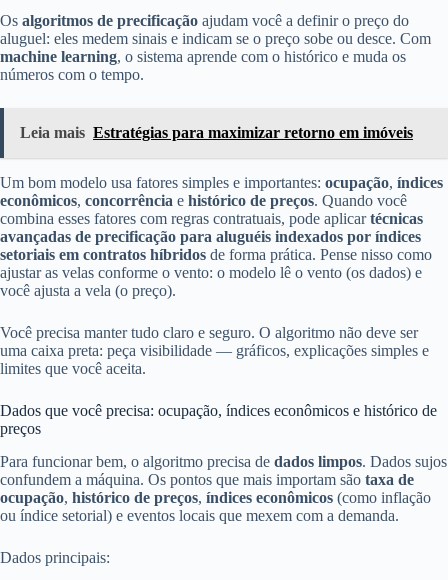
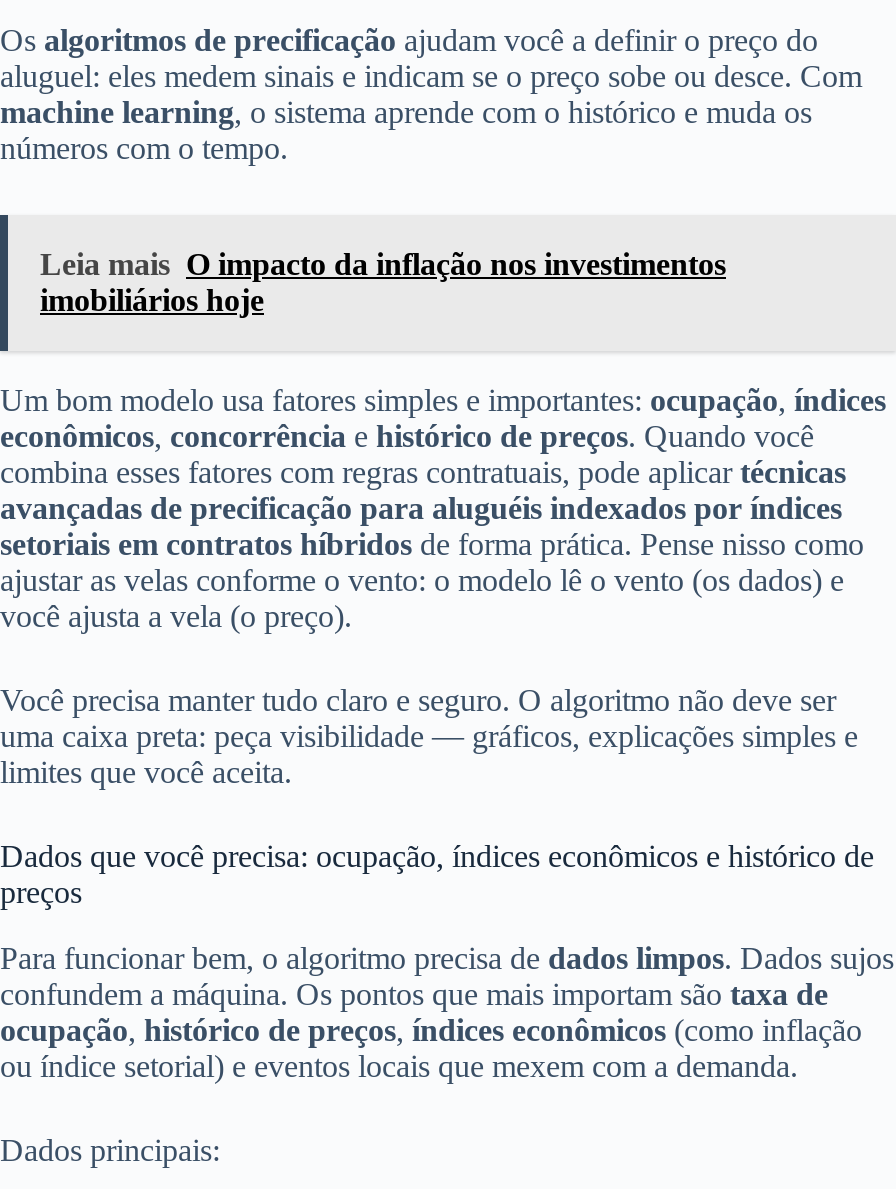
[20,124,413,141] Leia mais Estratégias para maximizar retorno em imóveis -> [40,247,726,317] Leia mais O impacto da inflação nos investimentos | imobiliários hoje

